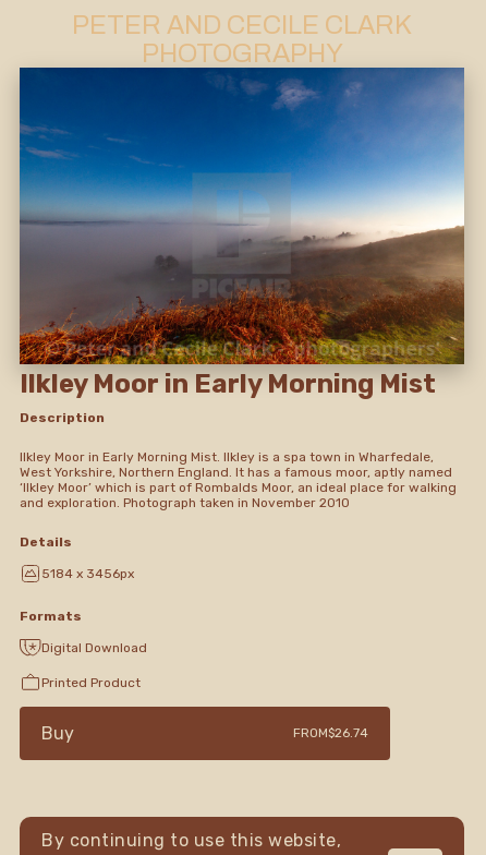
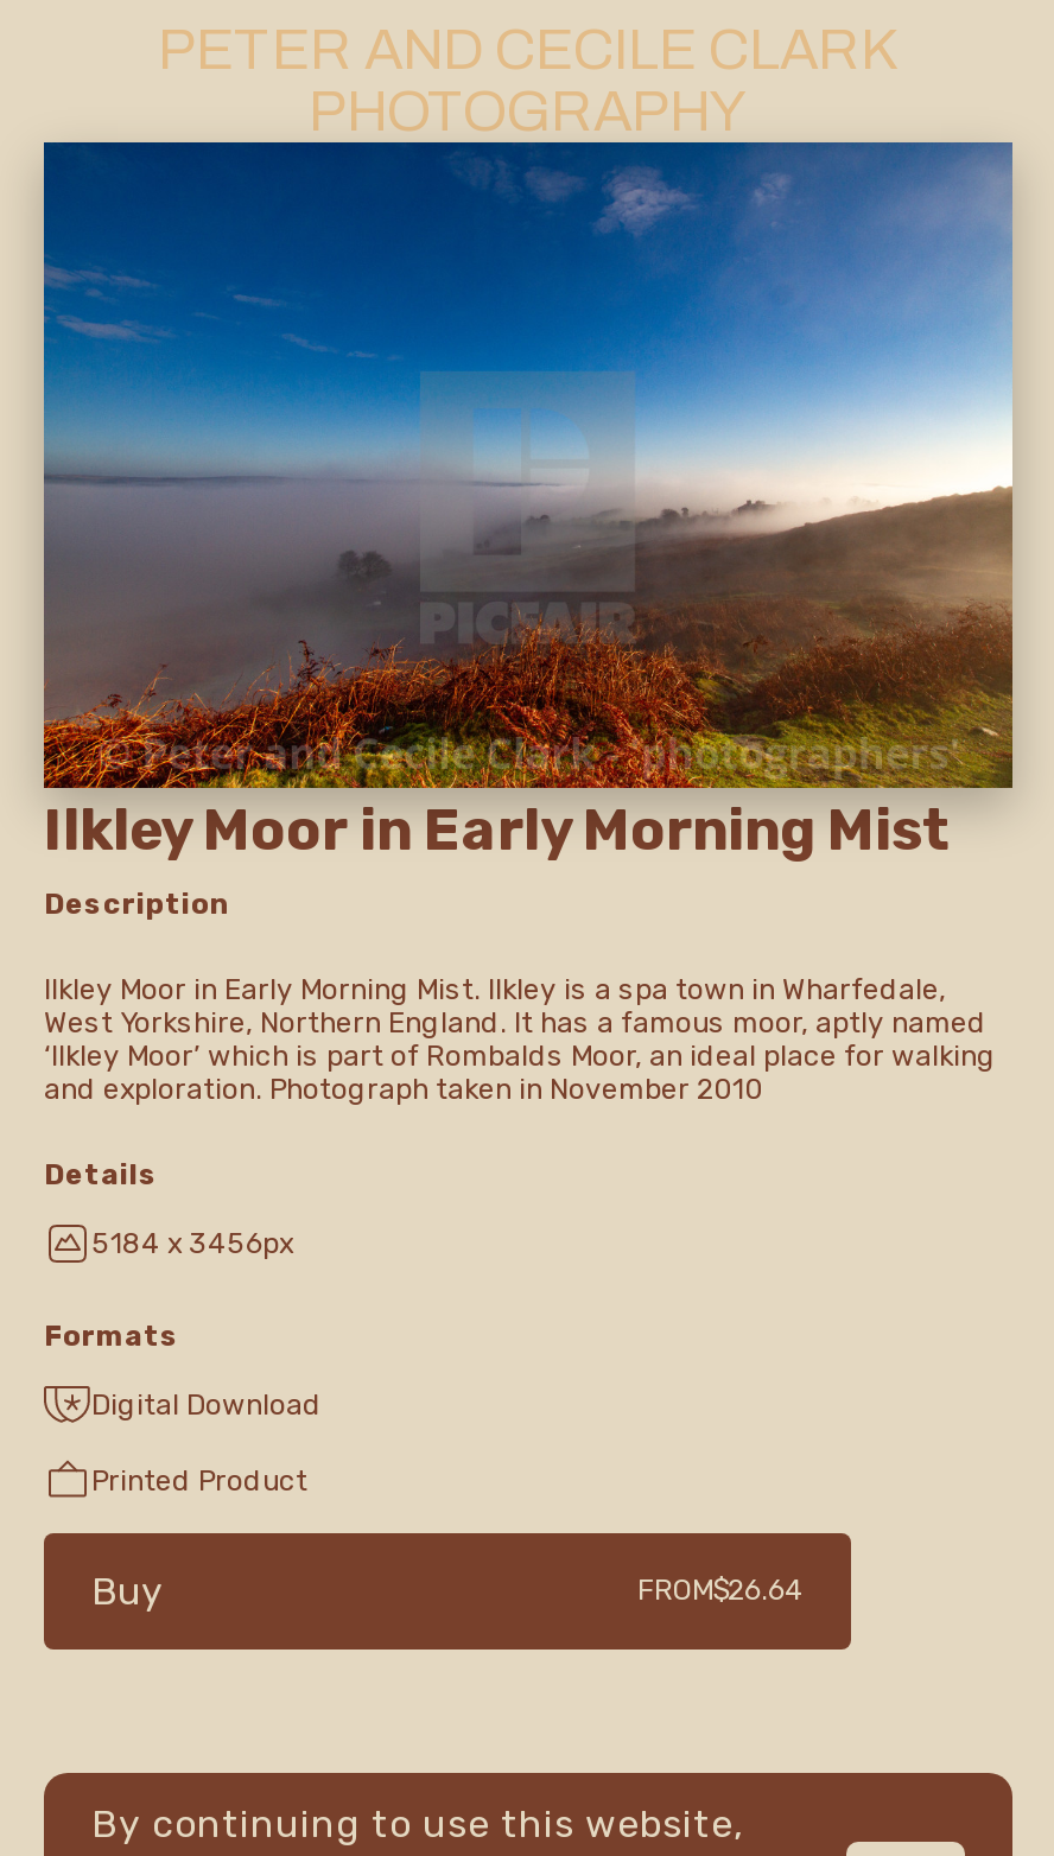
[293,726,368,741] FROM$26.74 -> [637,1575,804,1608] FROM$26.64

